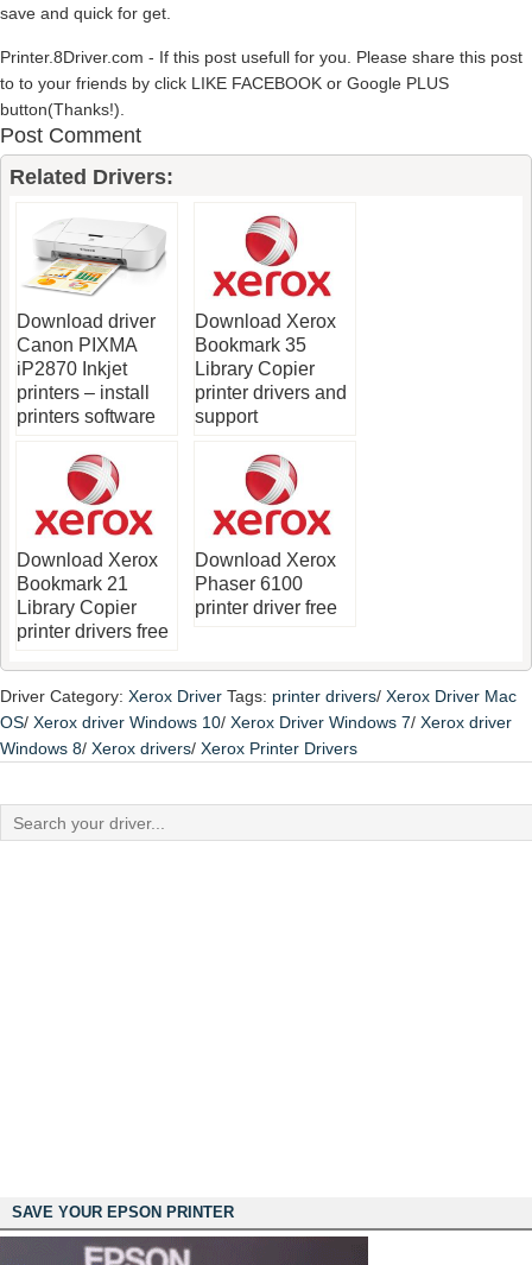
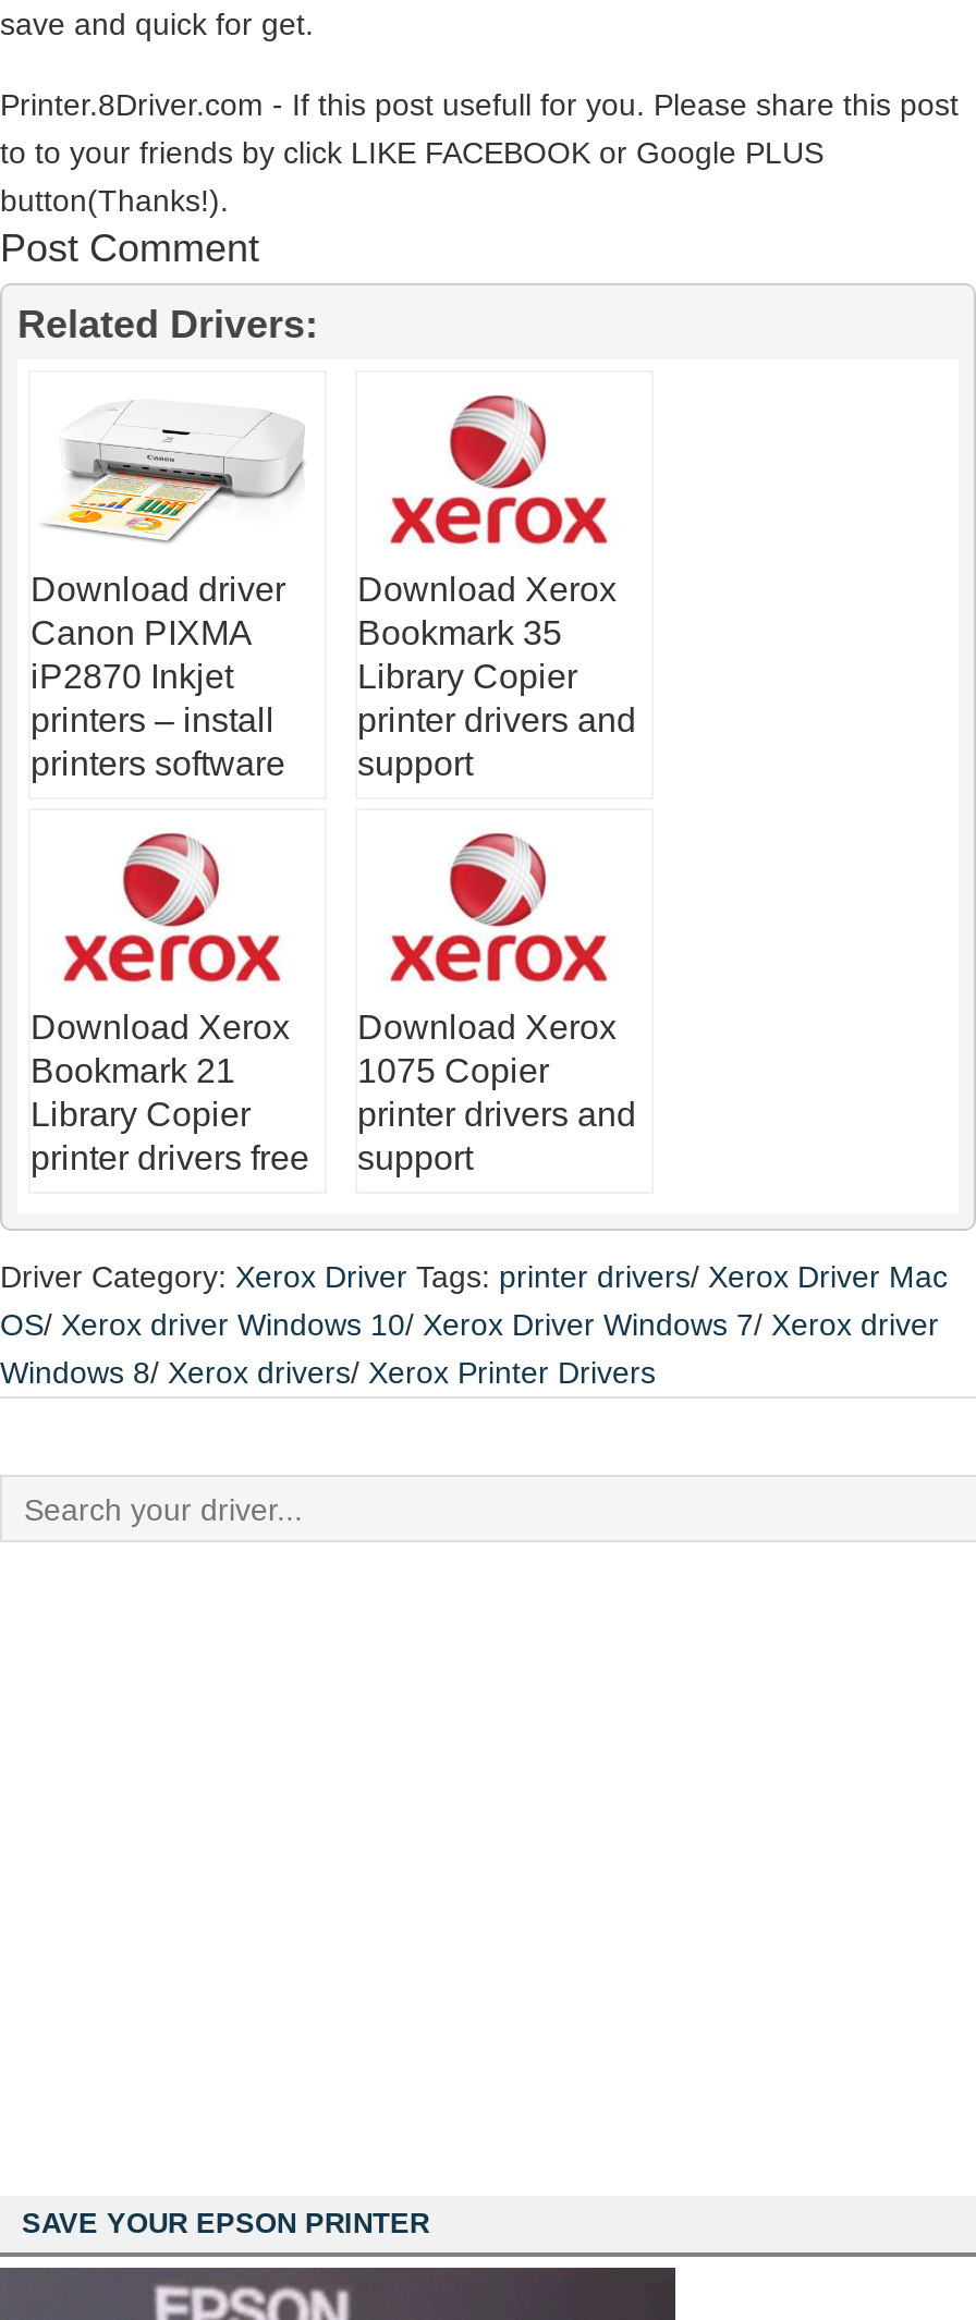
[195,574,337,618] Phaser 6100 | printer driver free -> [357,1053,636,1177] 1075 Copier | printer drivers and | support

